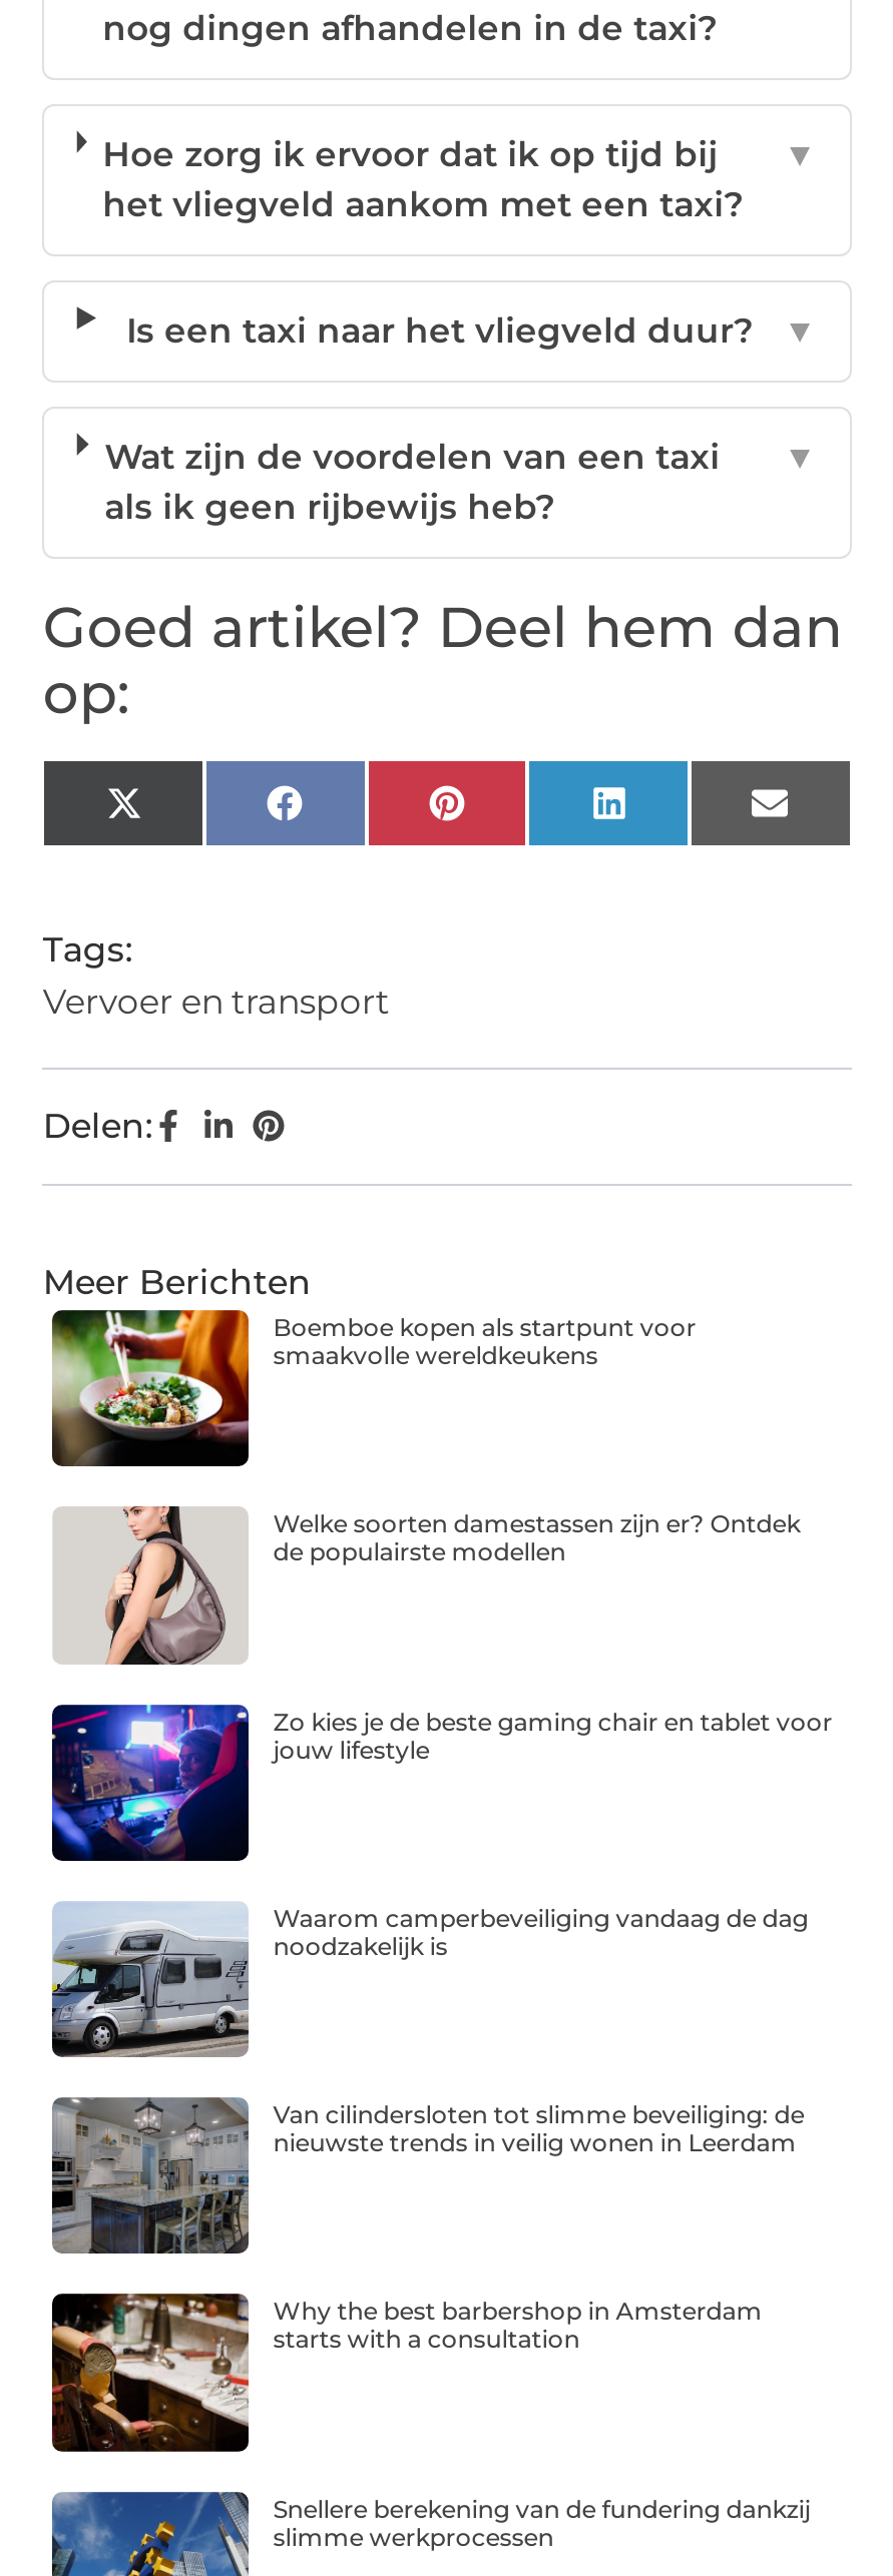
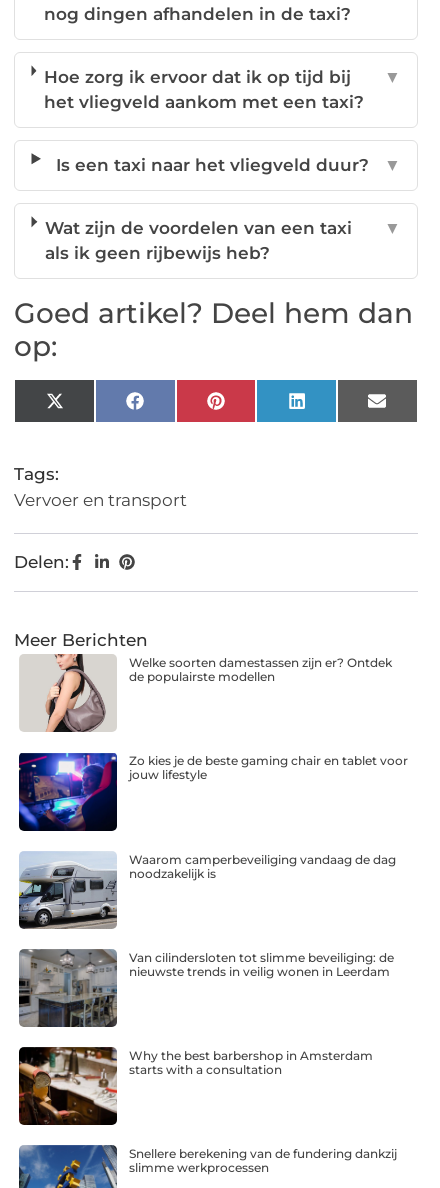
[50,1308,696,1468] [image] | Boemboe kopen als startpunt voor | smaakvolle wereldkeukens -> none

